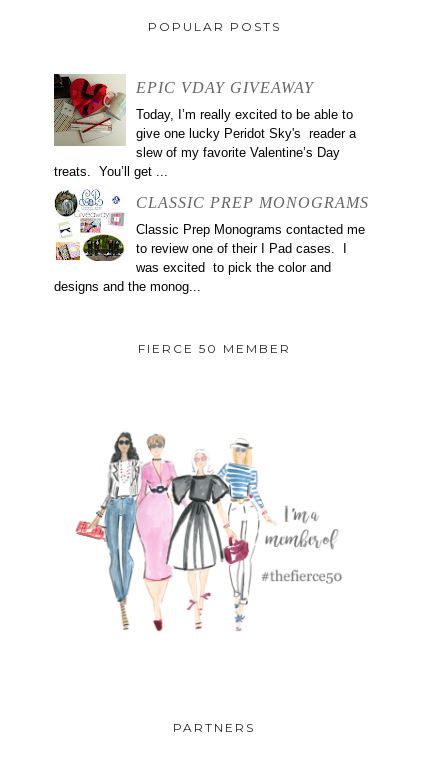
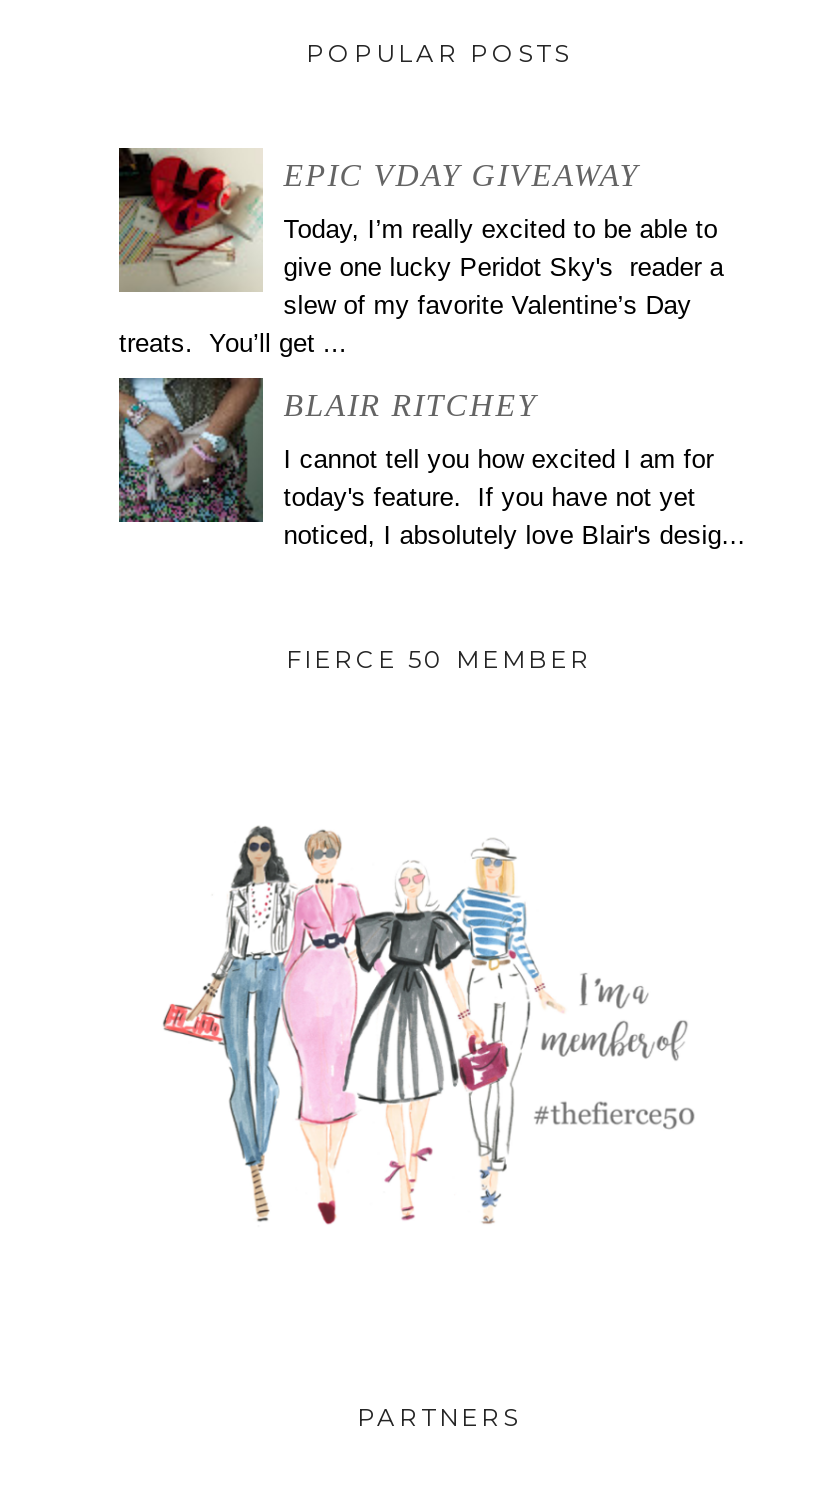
[54,189,369,262] [image] | CLASSIC PREP MONOGRAMS -> [117,376,537,504] [image] | BLAIR RITCHEY
[54,222,365,294] Classic Prep Monograms contacted me | to review one of their I Pad cases. I | was excited to pick the color and | designs and the monog... -> [283,444,745,550] I cannot tell you how excited I am for | today's feature. If you have not yet | noticed, I absolutely love Blair's desig...

